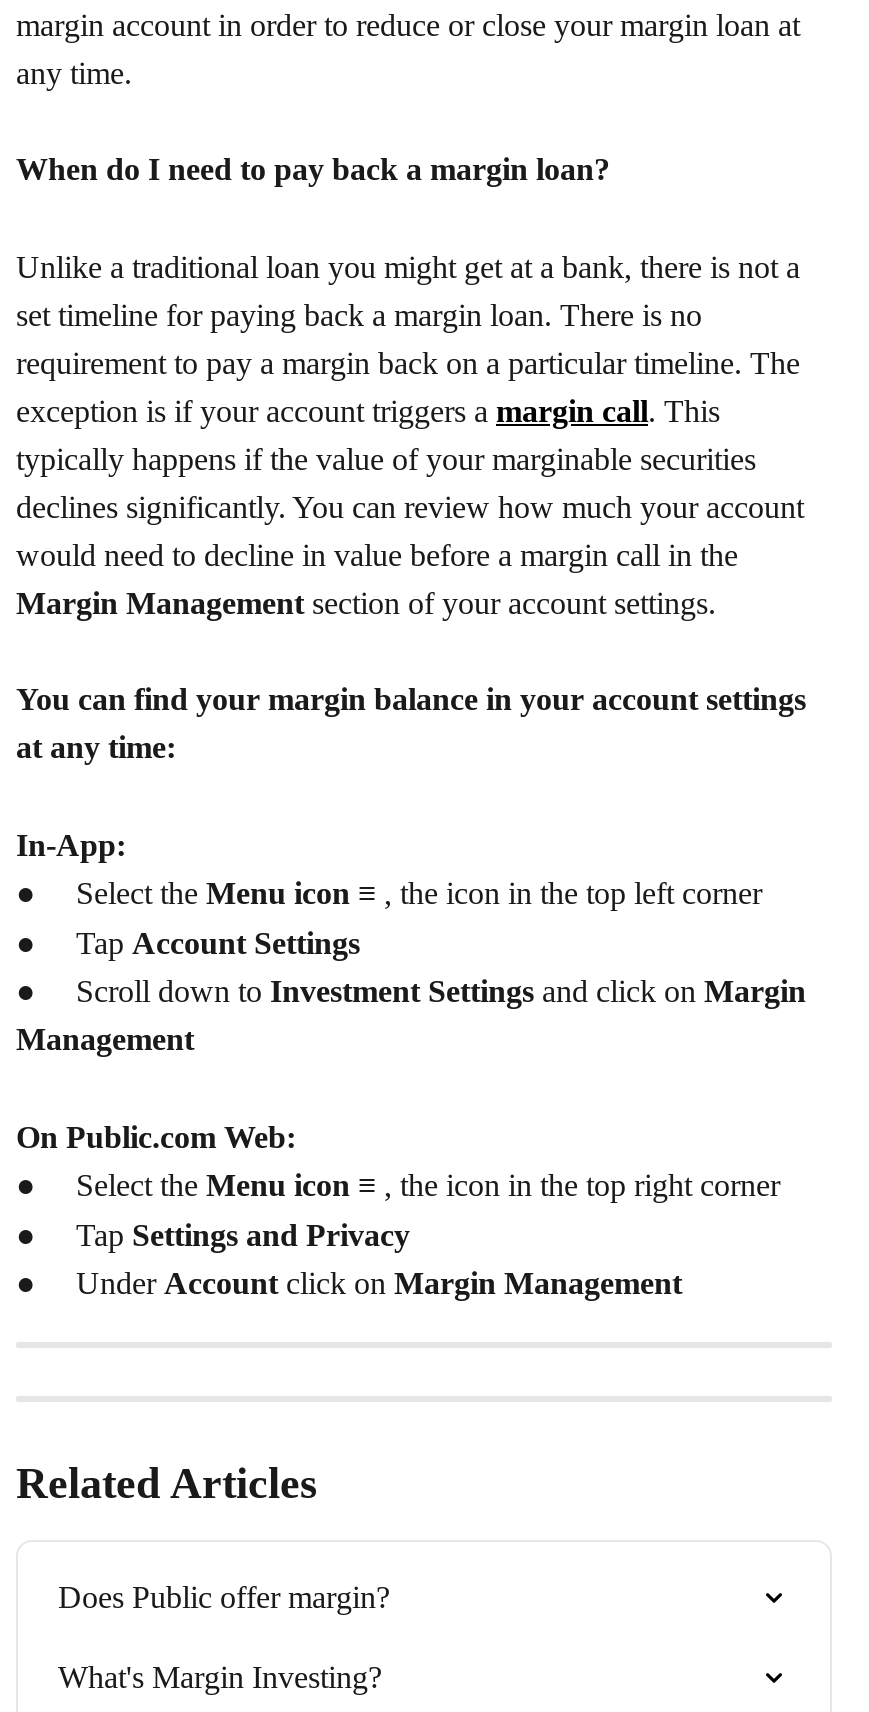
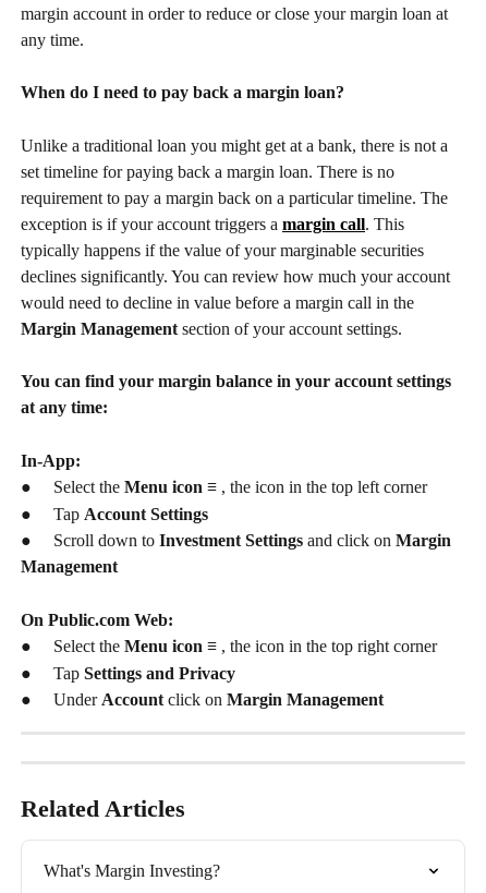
[58,1579,390,1613] Does Public offer margin? -> none

